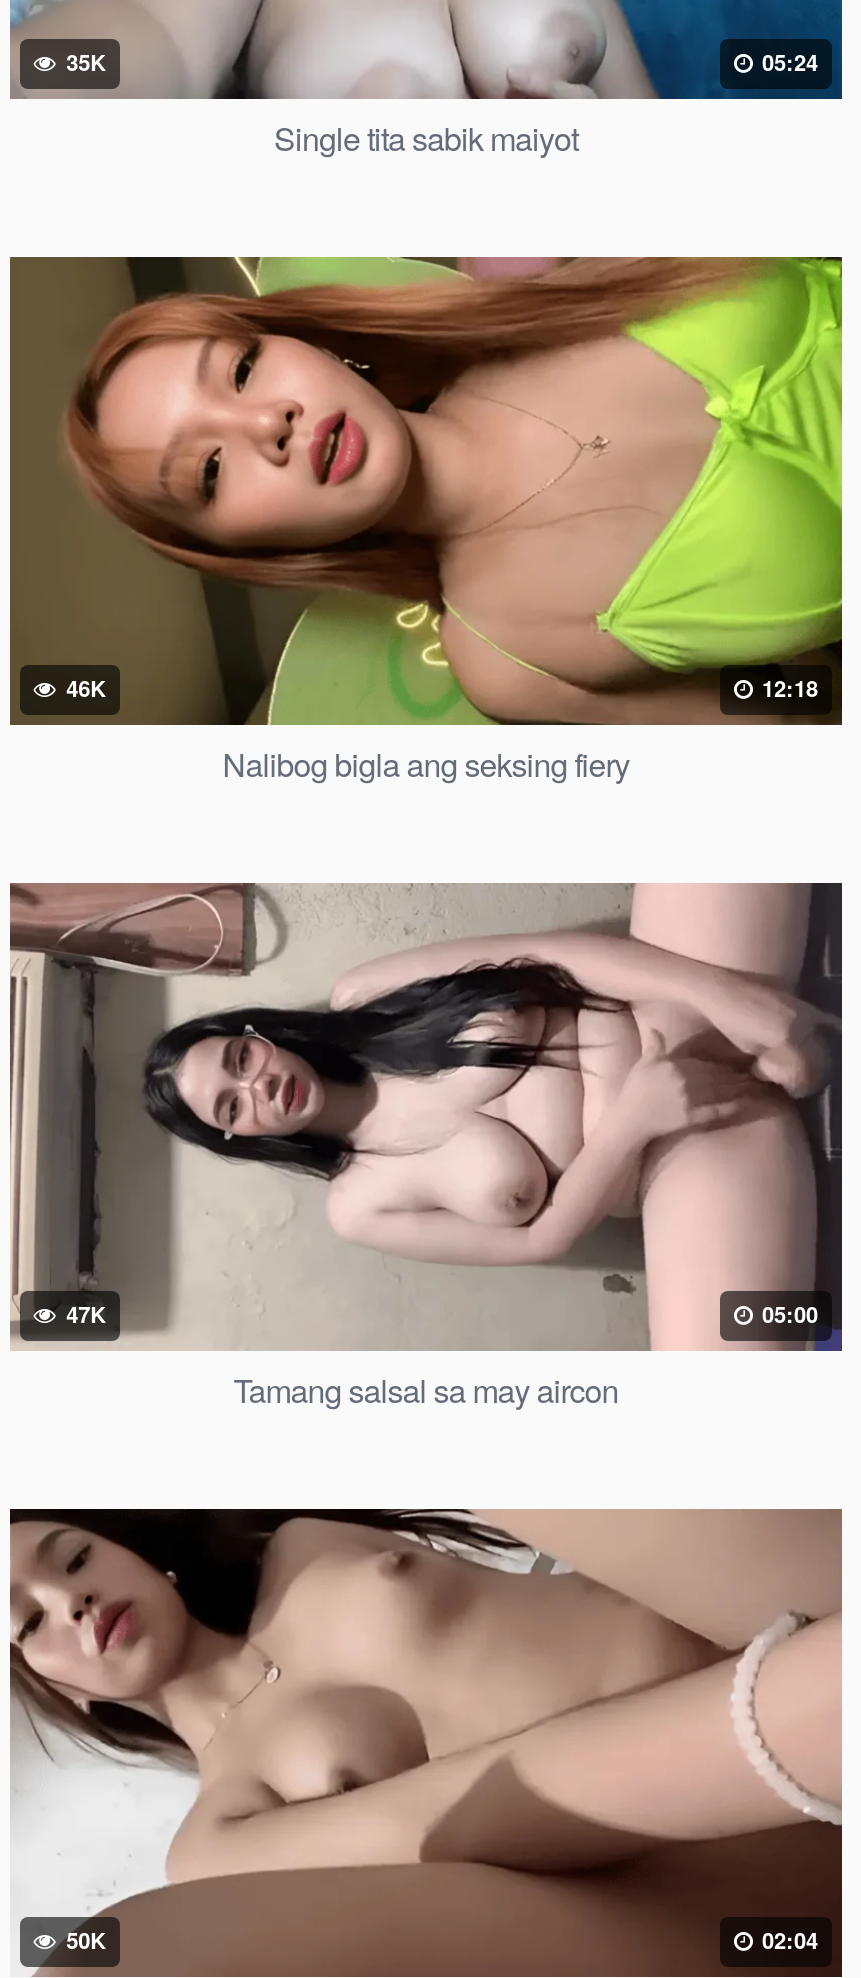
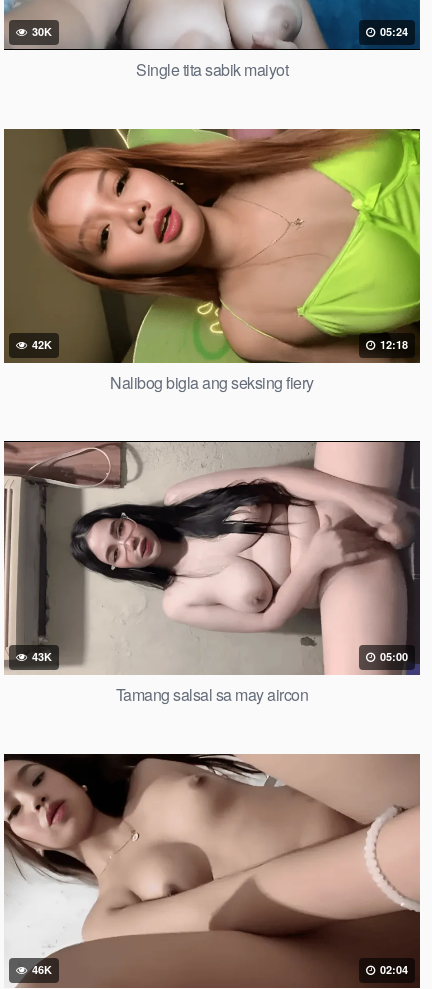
[60,48,106,78] 35K -> [29,24,52,39] 30K
[60,673,106,703] 46K -> [29,337,52,352] 42K
[60,1299,106,1329] 47K -> [29,649,52,664] 43K
[60,1924,106,1954] 50K -> [29,962,52,977] 46K

